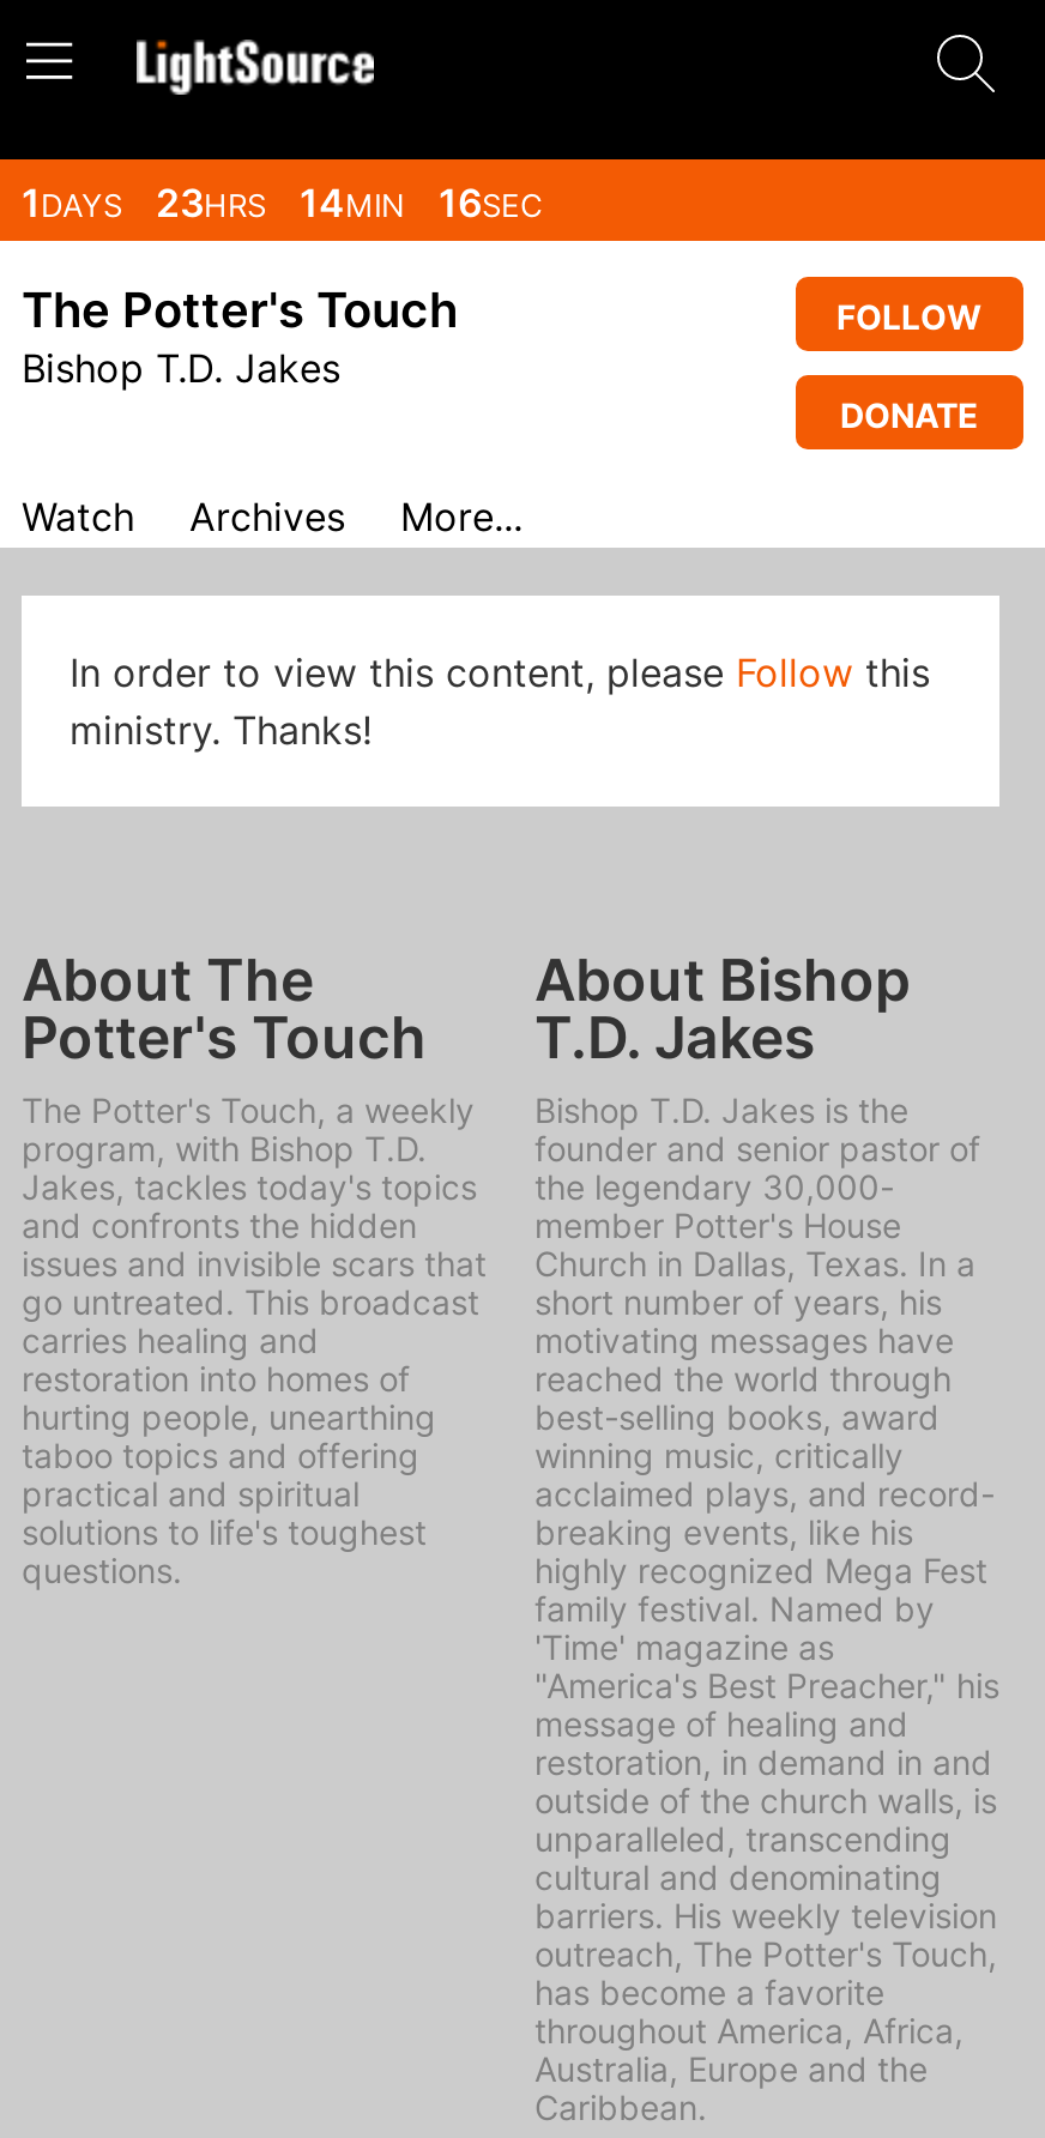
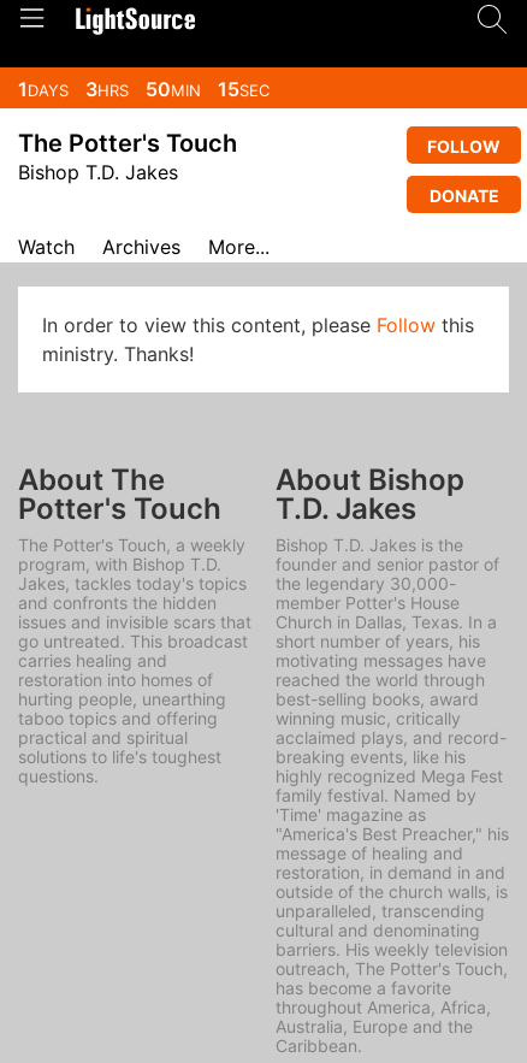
[22,179,551,227] 1DAYS 23HRS 14MIN 16SEC -> [18,77,274,101] 1DAYS 3HRS 50MIN 15SEC

